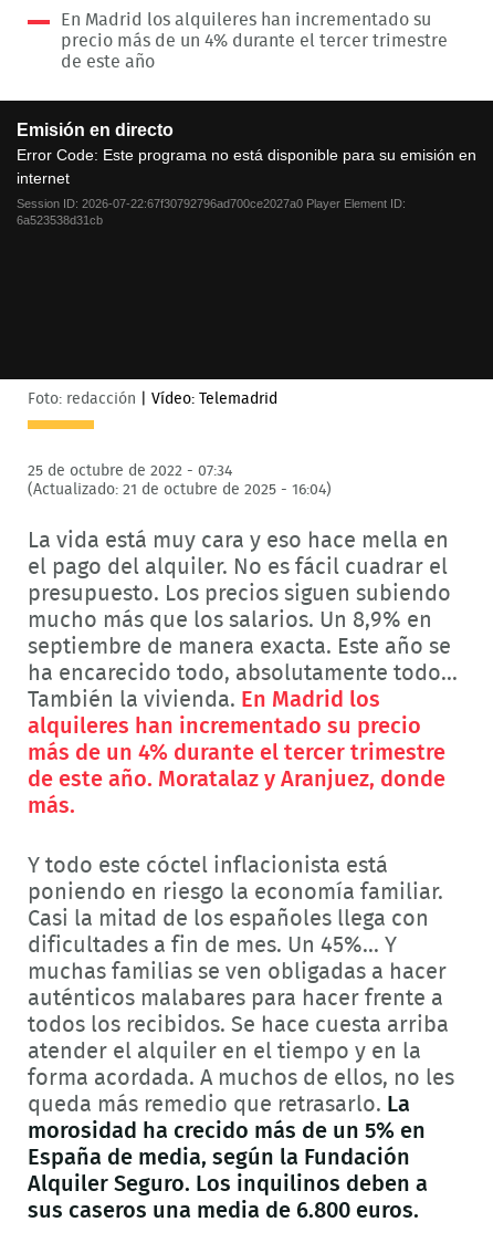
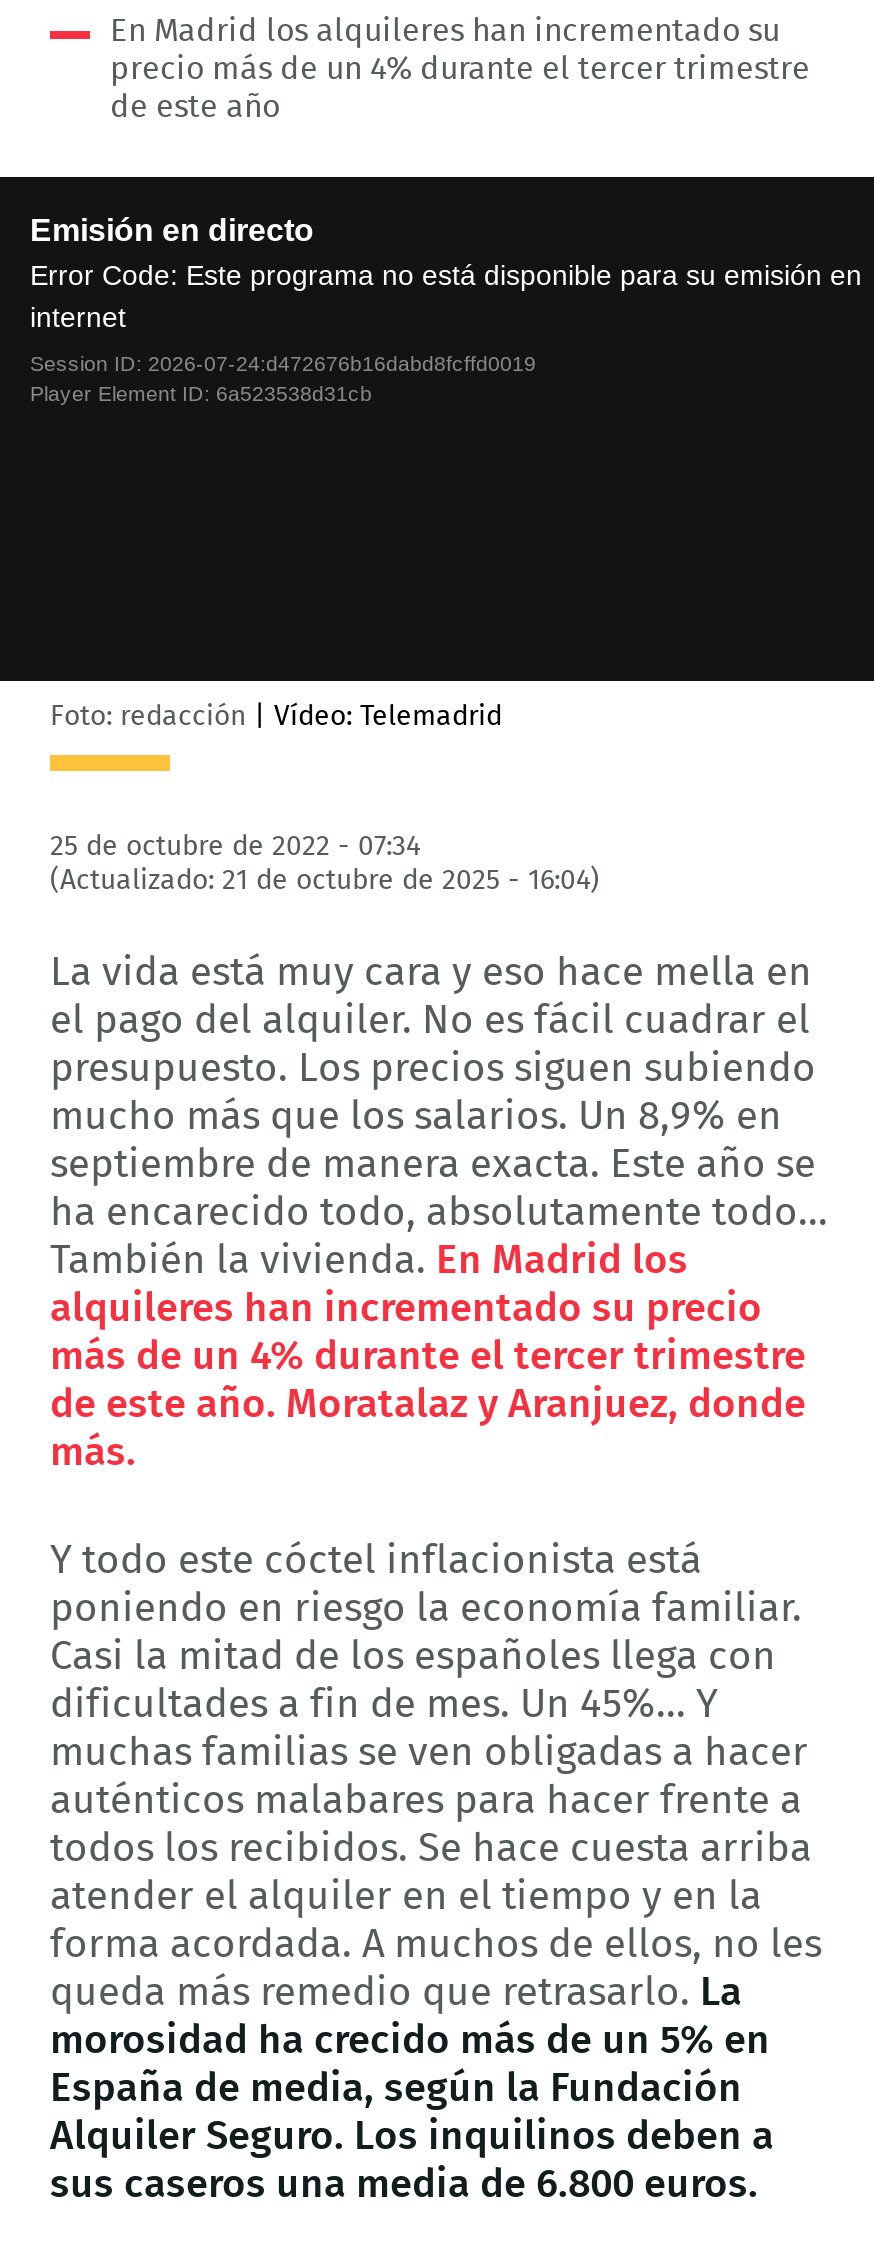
[17,197,406,227] Session ID: 2026-07-22:67f30792796ad700ce2027a0 Player Element ID: | 6a523538d31cb -> [30,351,536,405] Session ID: 2026-07-24:d472676b16dabd8fcffd0019 | Player Element ID: 6a523538d31cb

